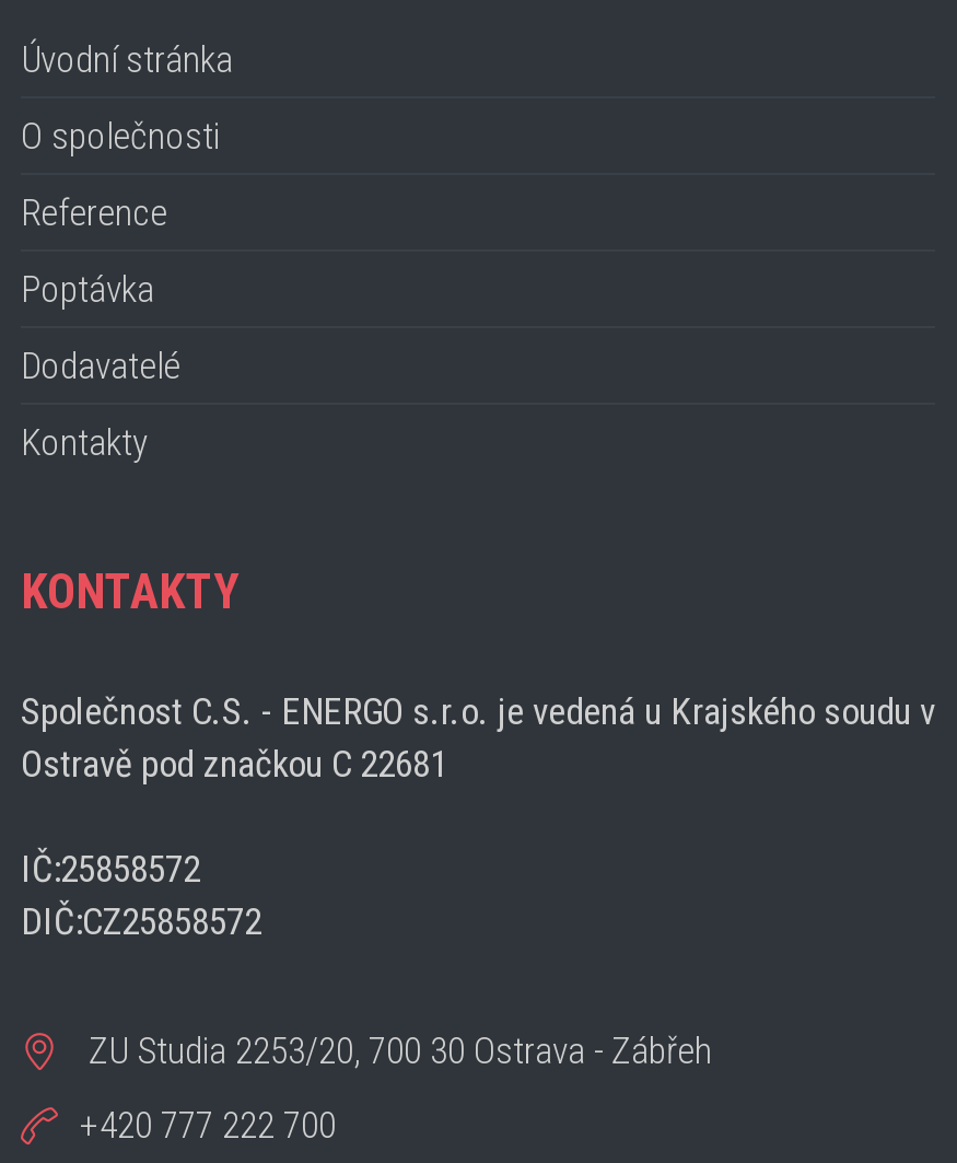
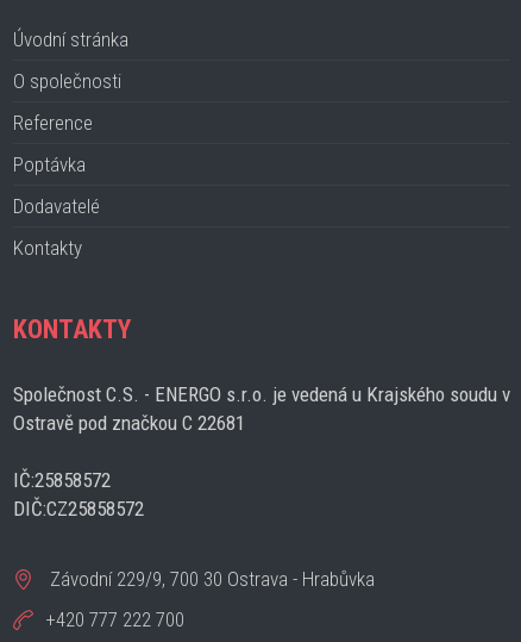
[80,1028,712,1072] ZU Studia 2253/20, 700 30 Ostrava - Zábřeh -> [45,567,375,591] Závodní 229/9, 700 30 Ostrava - Hrabůvka

